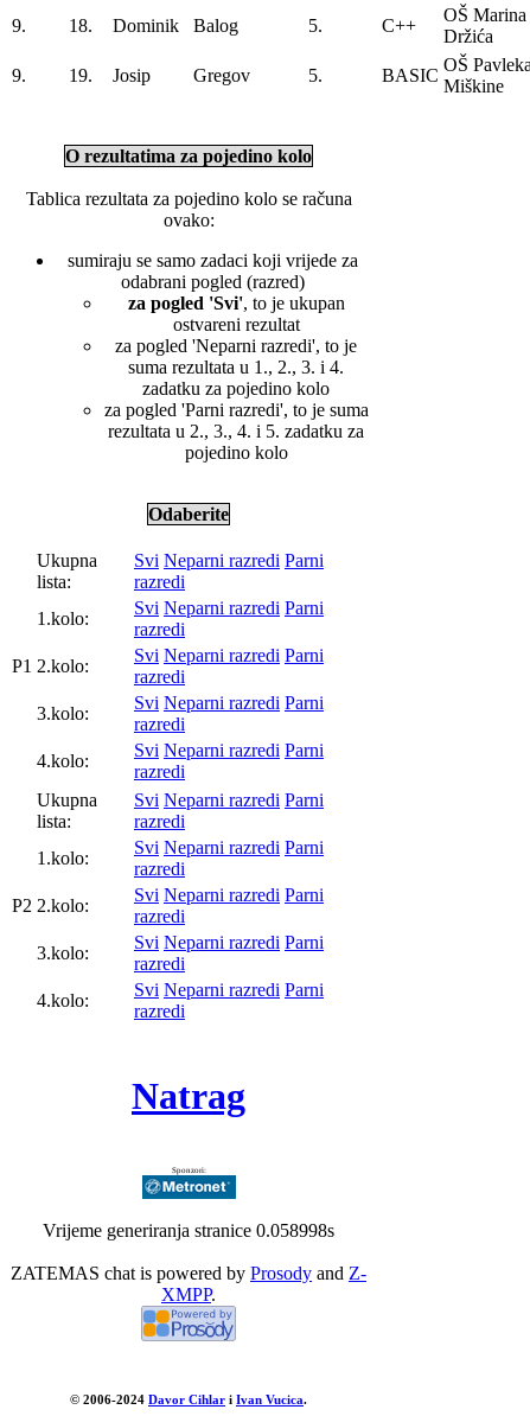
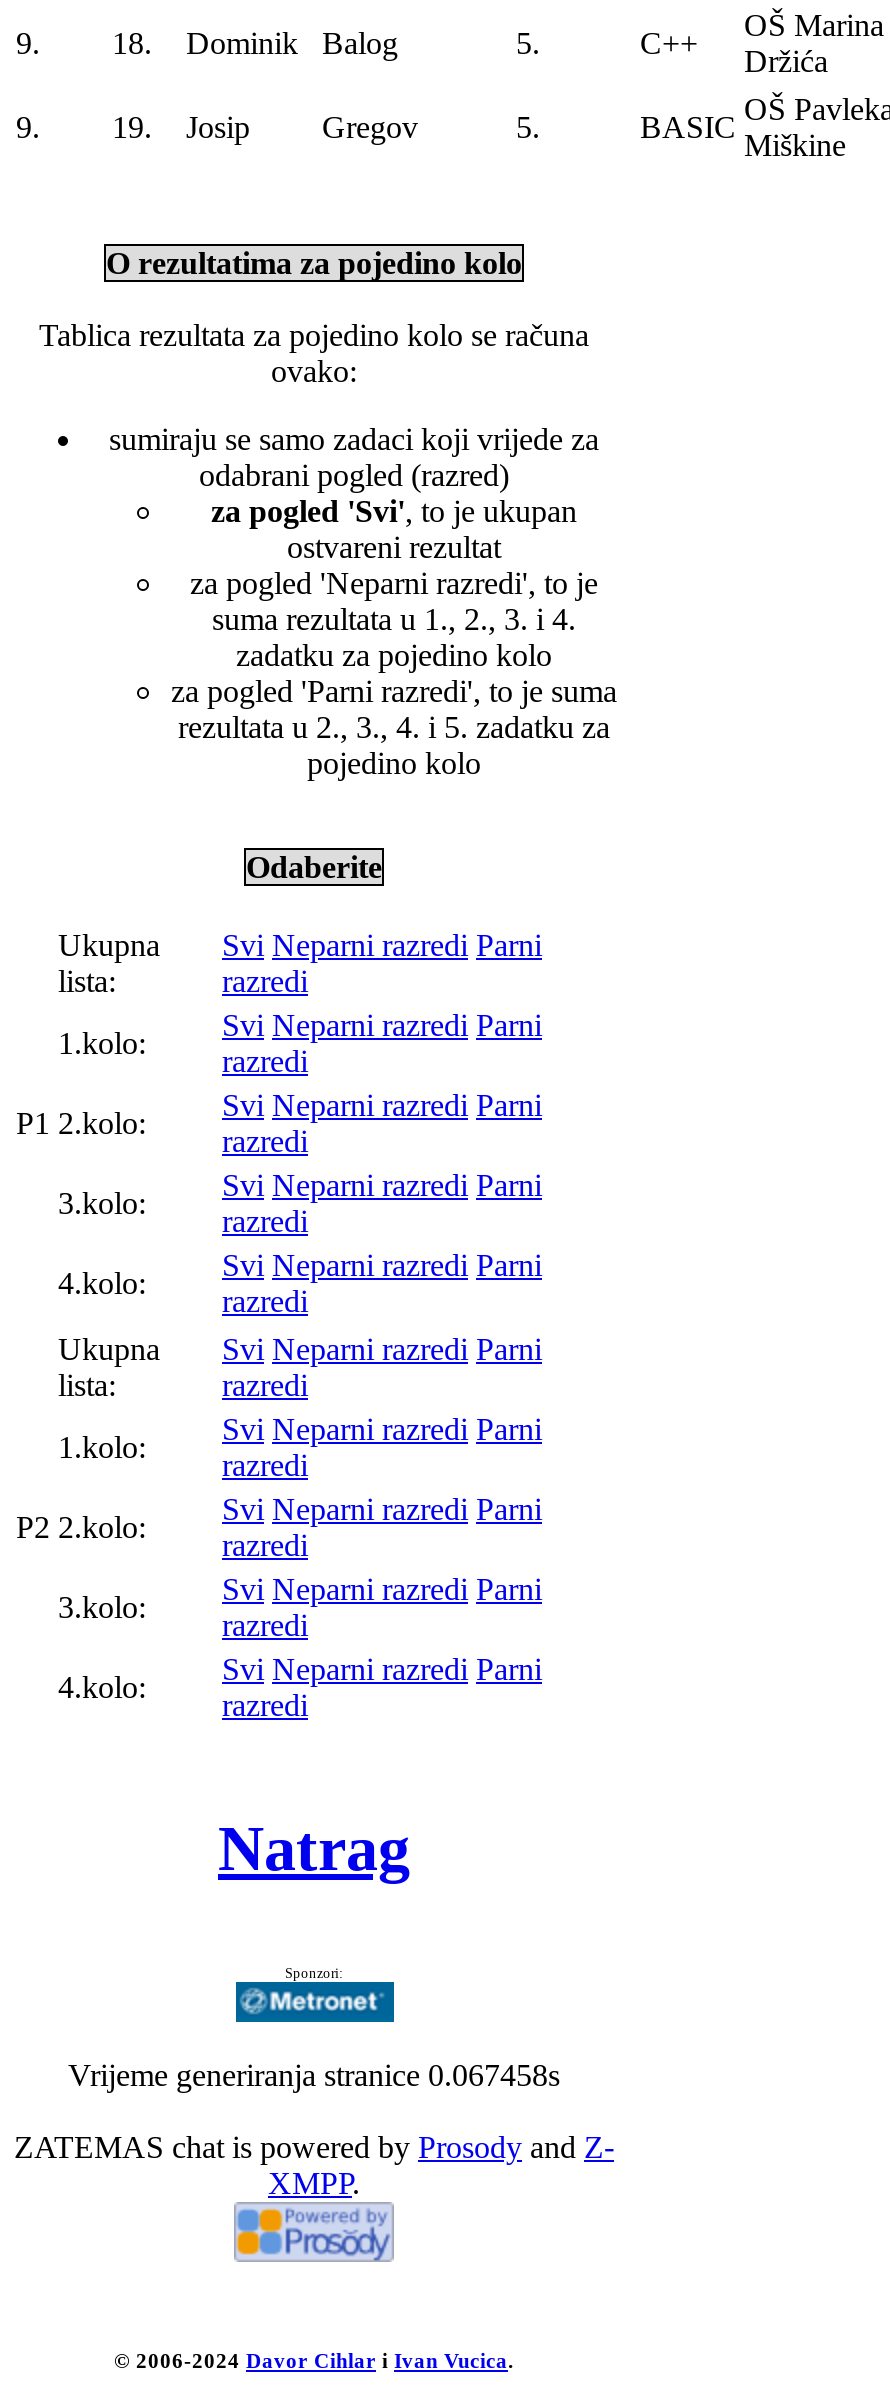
[43,1220,334,1240] Vrijeme generiranja stranice 0.058998s -> [68,2058,560,2092] Vrijeme generiranja stranice 0.067458s

